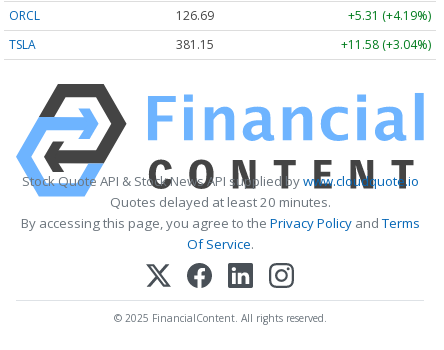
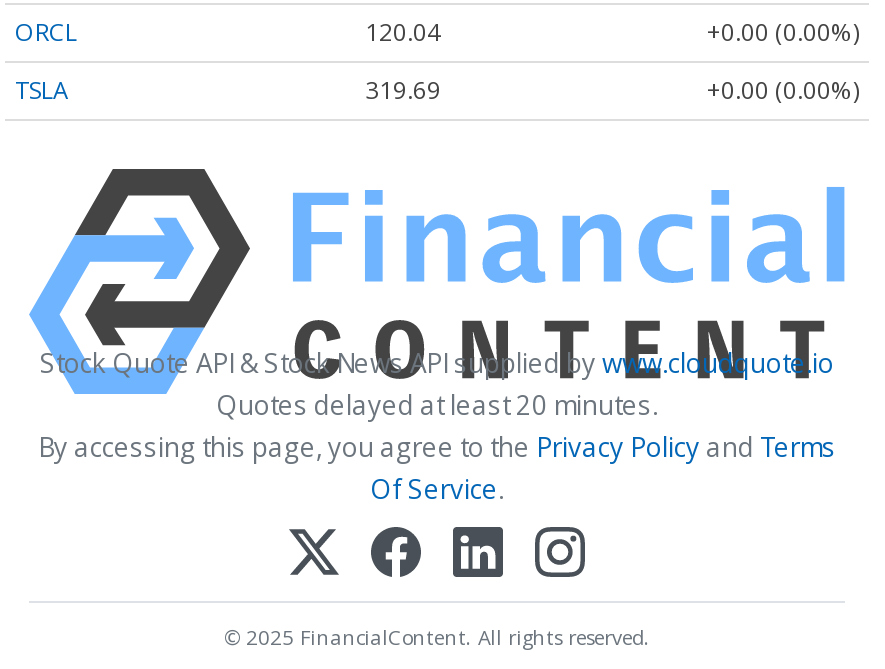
[176,7,214,24] 126.69 -> [365,15,441,49] 120.04
[348,7,431,24] +5.31 (+4.19%) -> [707,15,859,49] +0.00 (0.00%)
[176,36,214,53] 381.15 -> [365,73,441,107] 319.69
[341,36,431,53] +11.58 (+3.04%) -> [707,73,859,107] +0.00 (0.00%)

